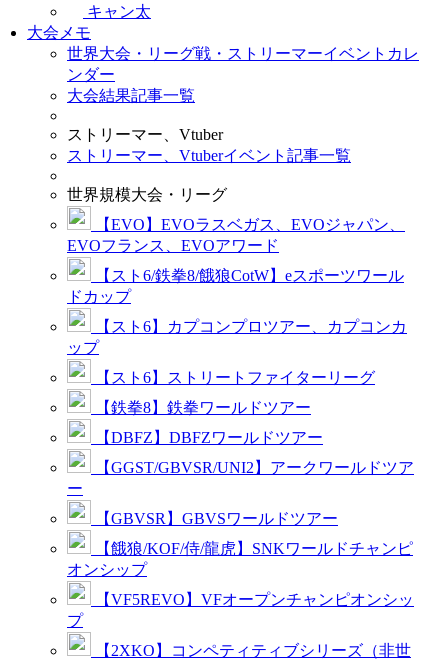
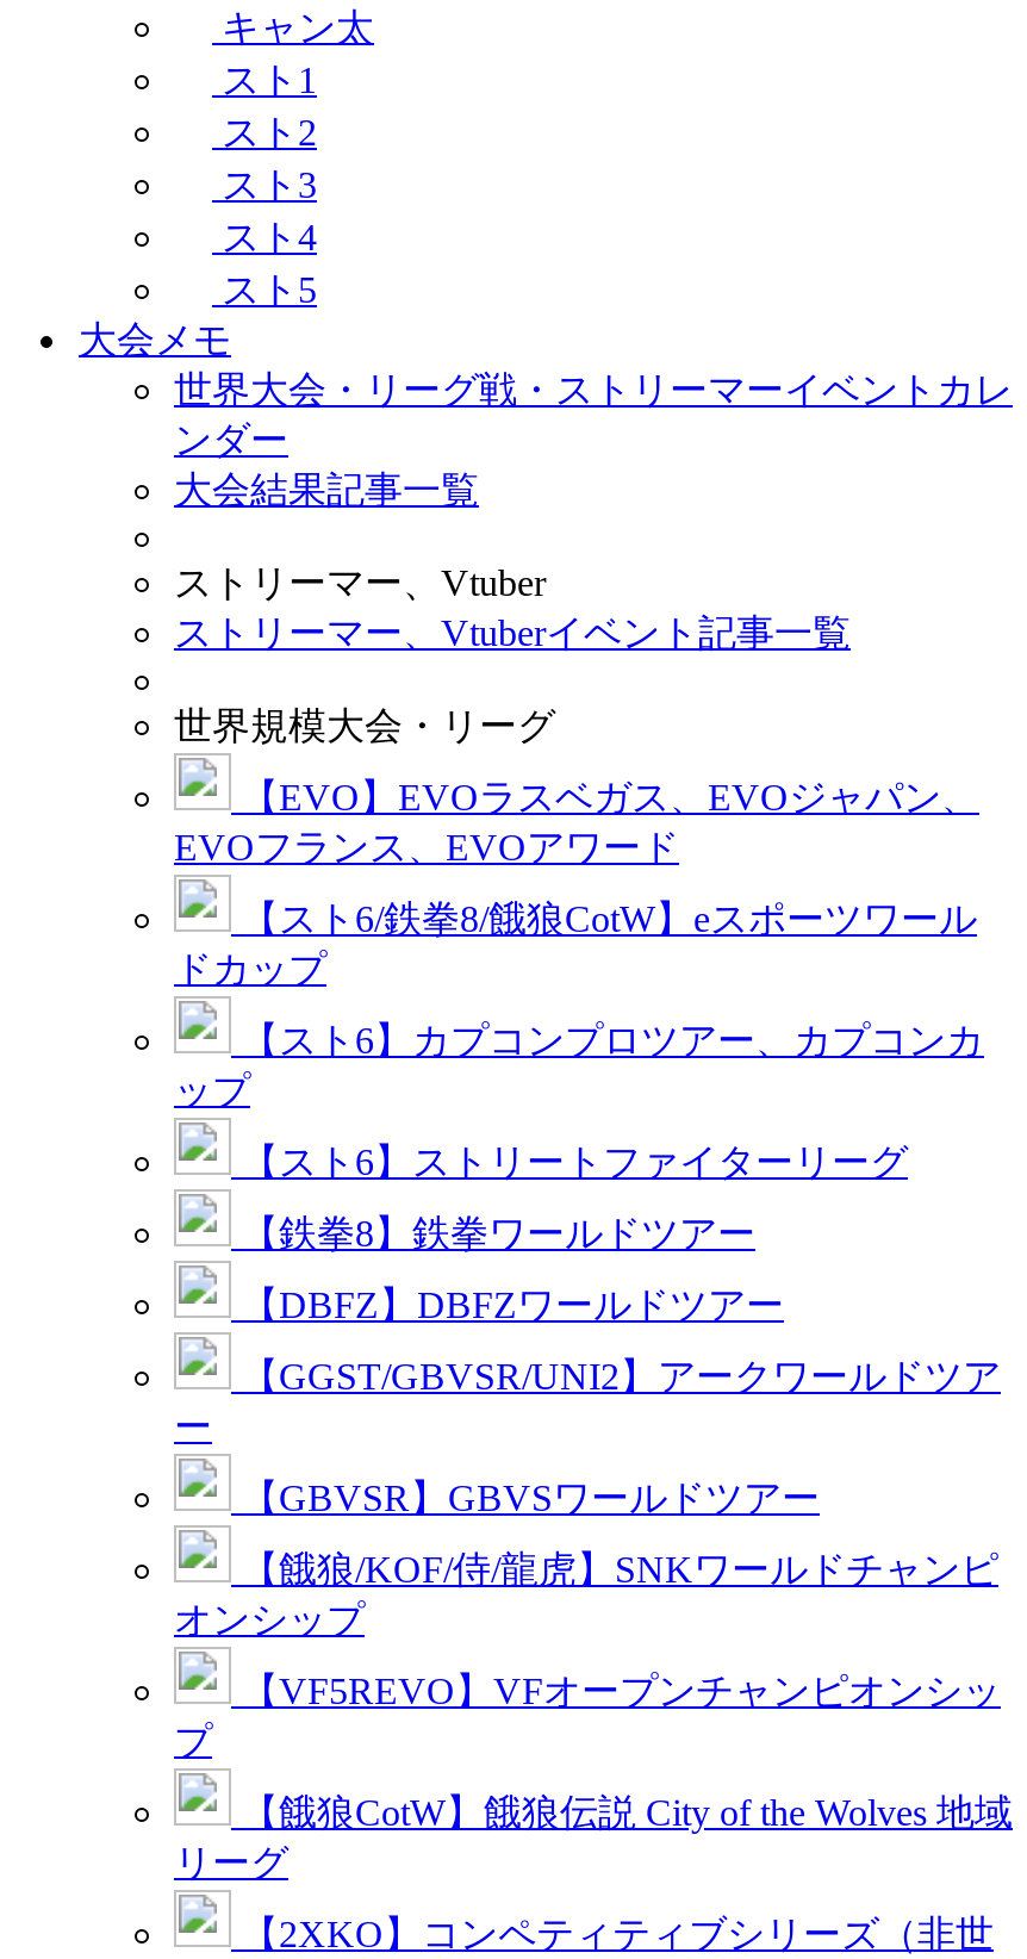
none -> [212,60,317,310] スト1 | スト2 | スト3 | スト4 | スト5
none -> [174,1792,1013,1883] 【餓狼CotW】餓狼伝説 City of the Wolves 地域 | リーグ

